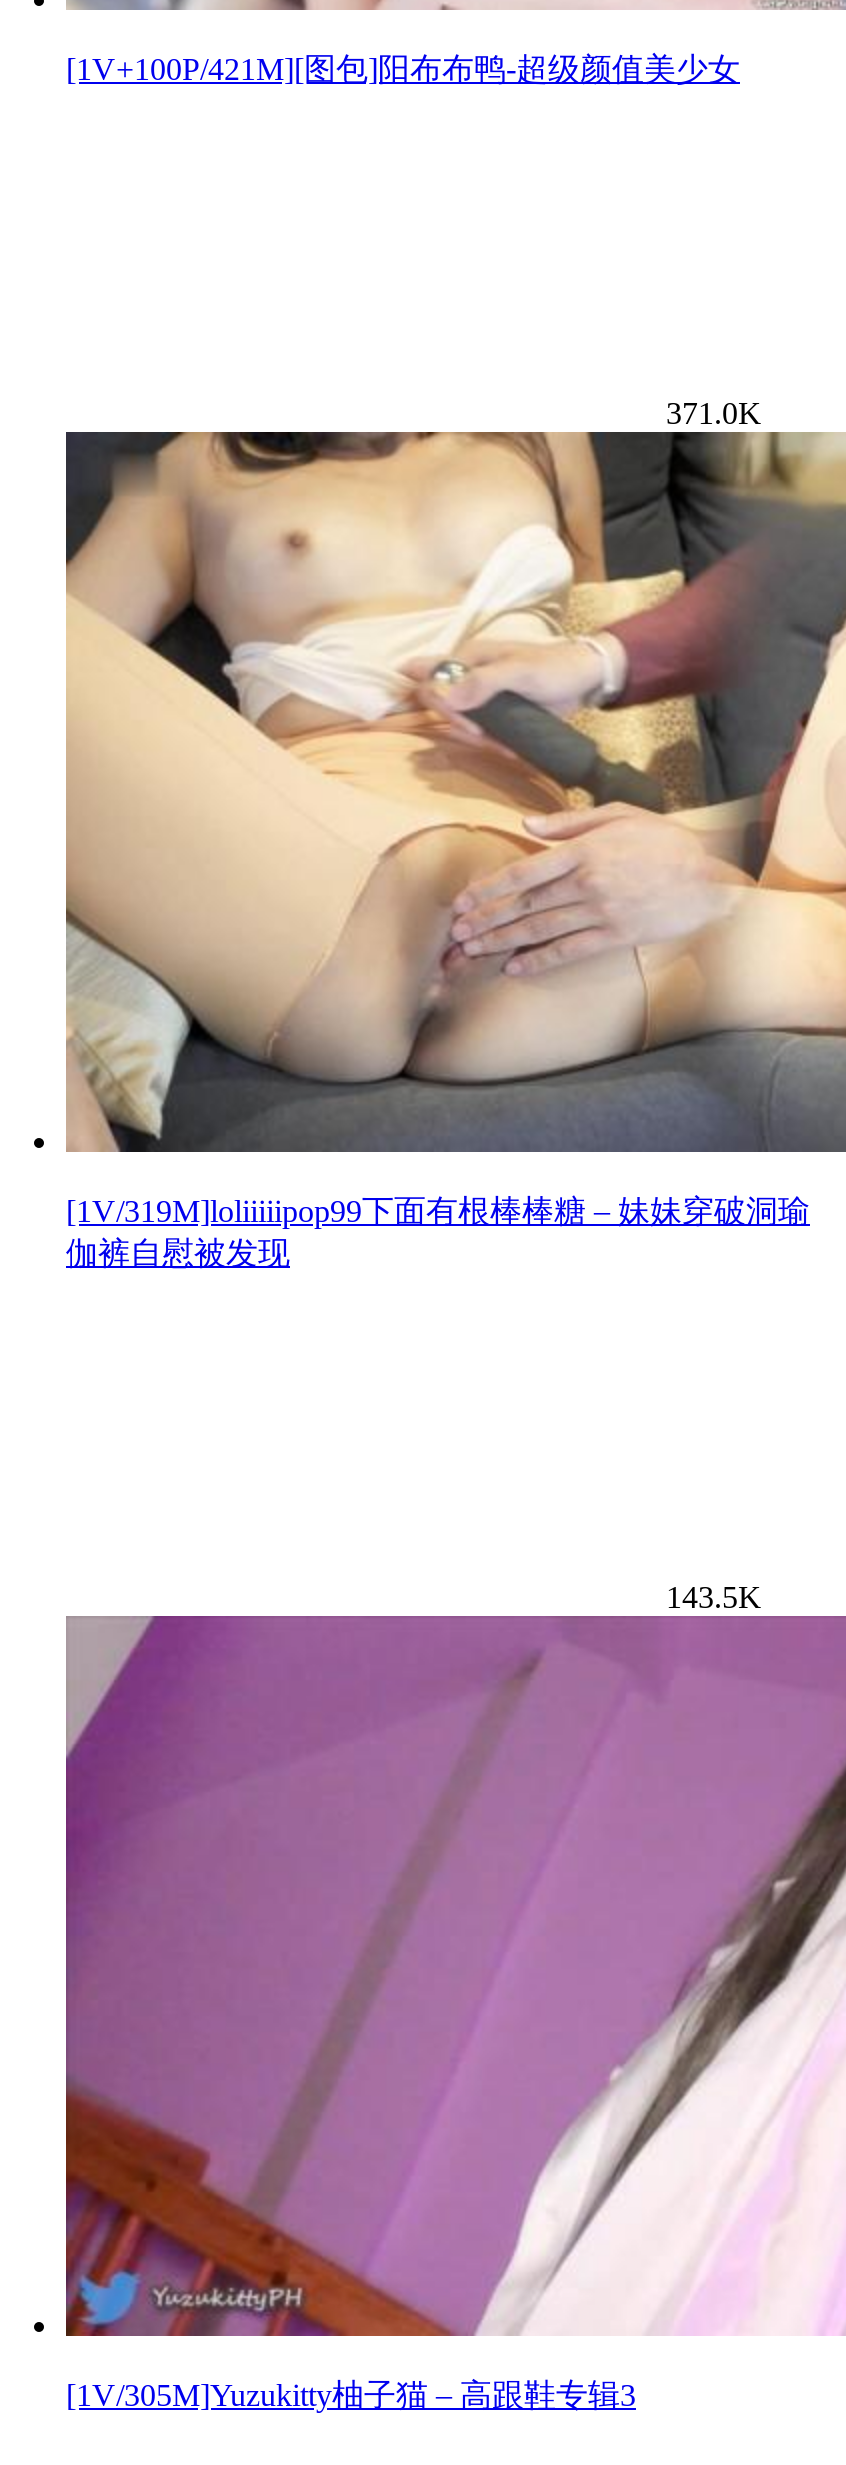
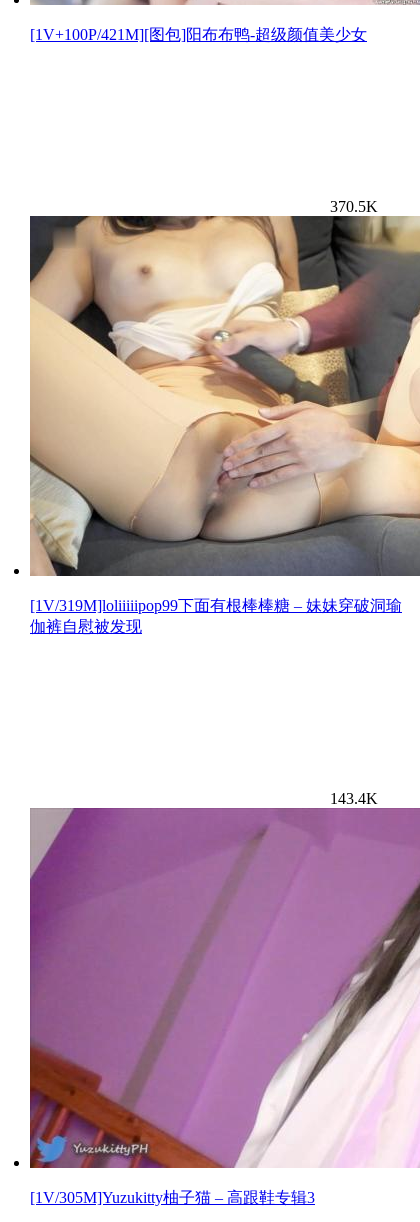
[666,395,762,429] 371.0K -> [330,197,378,214] 370.5K
[666,1579,762,1613] 143.5K -> [330,789,378,806] 143.4K

